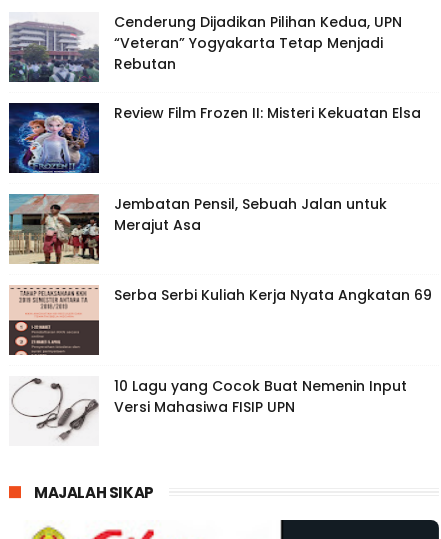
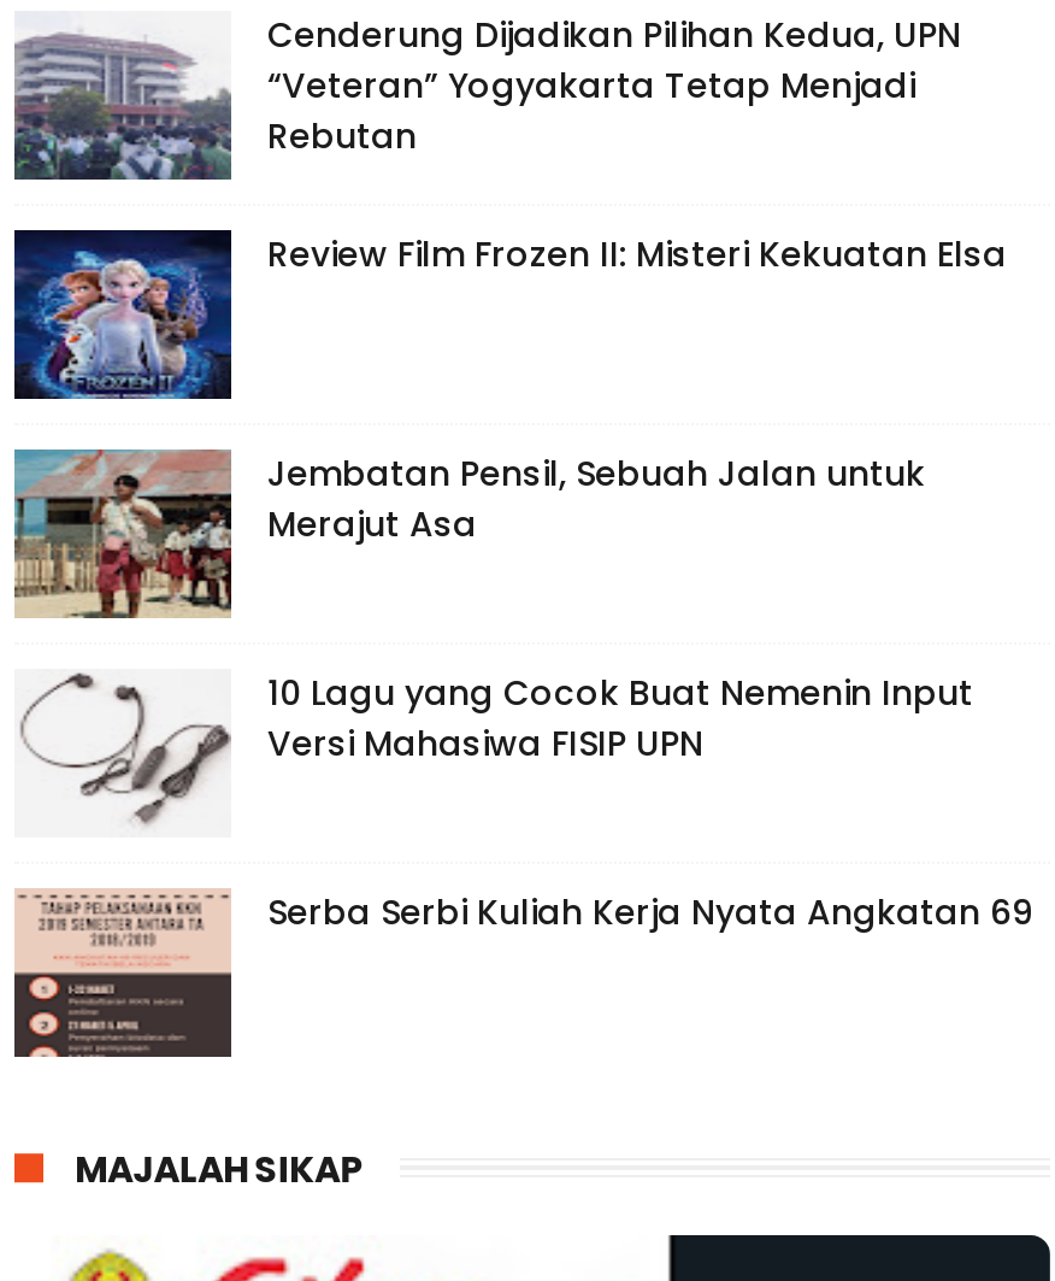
moved [9,285,432,356] -> [12,888,1033,1059]: [image] | Serba Serbi Kuliah Kerja Nyata Angkatan 69
moved [31,376,407,443] -> [67,668,973,830]: [image] | 10 Lagu yang Cocok Buat Nemenin Input | Versi Mahasiwa FISIP UPN

